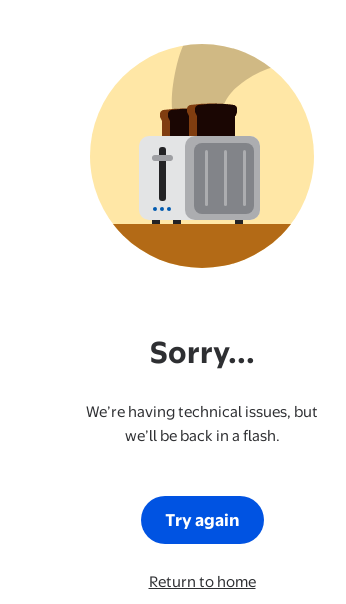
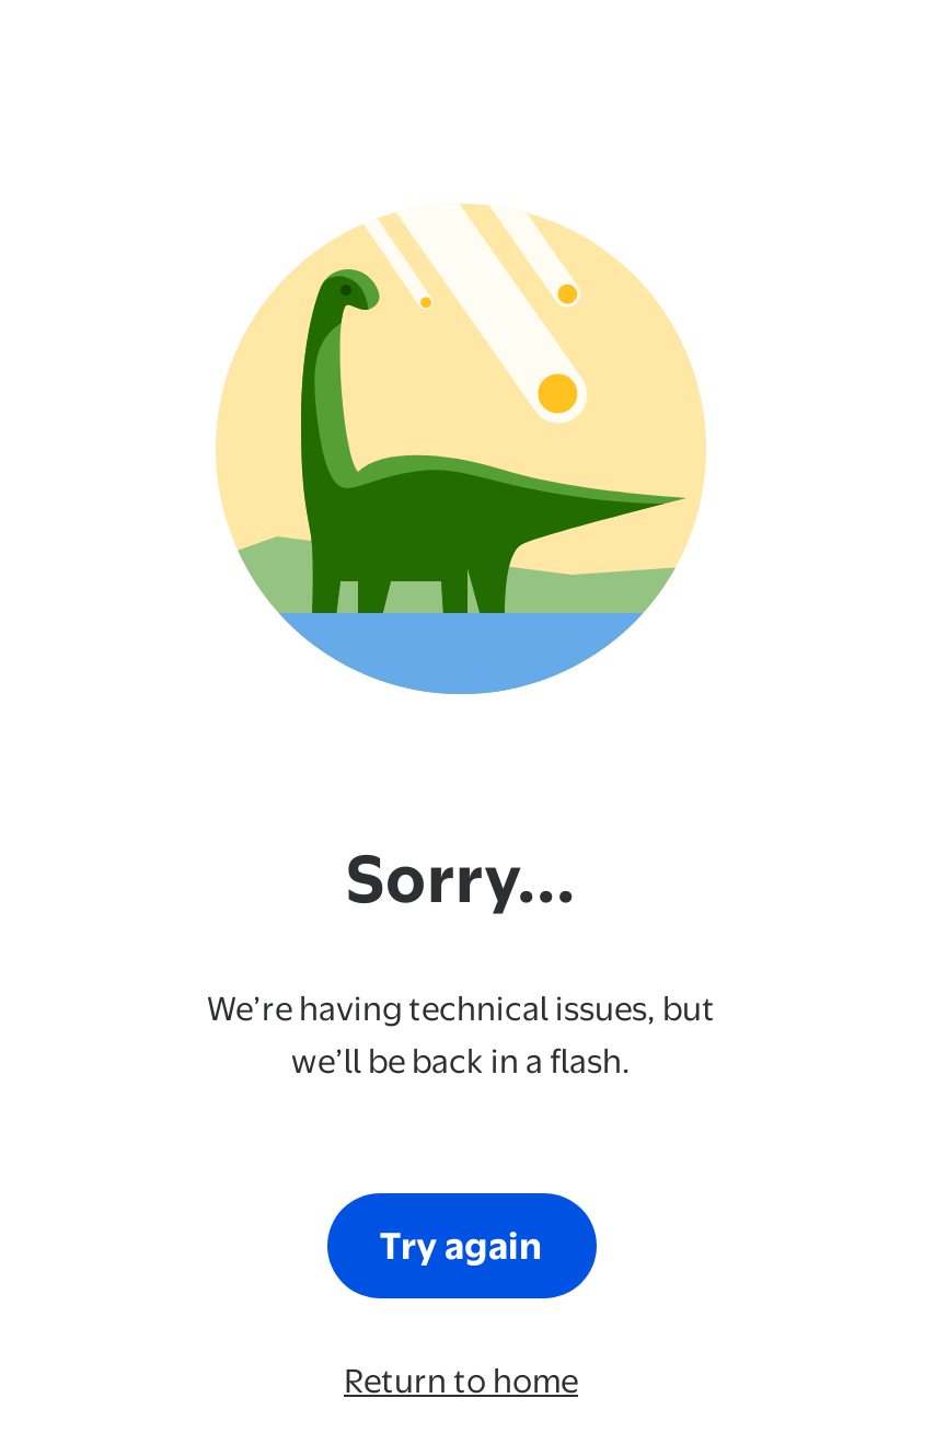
[101,44,301,269] [image] -> [238,206,684,696] [image]

